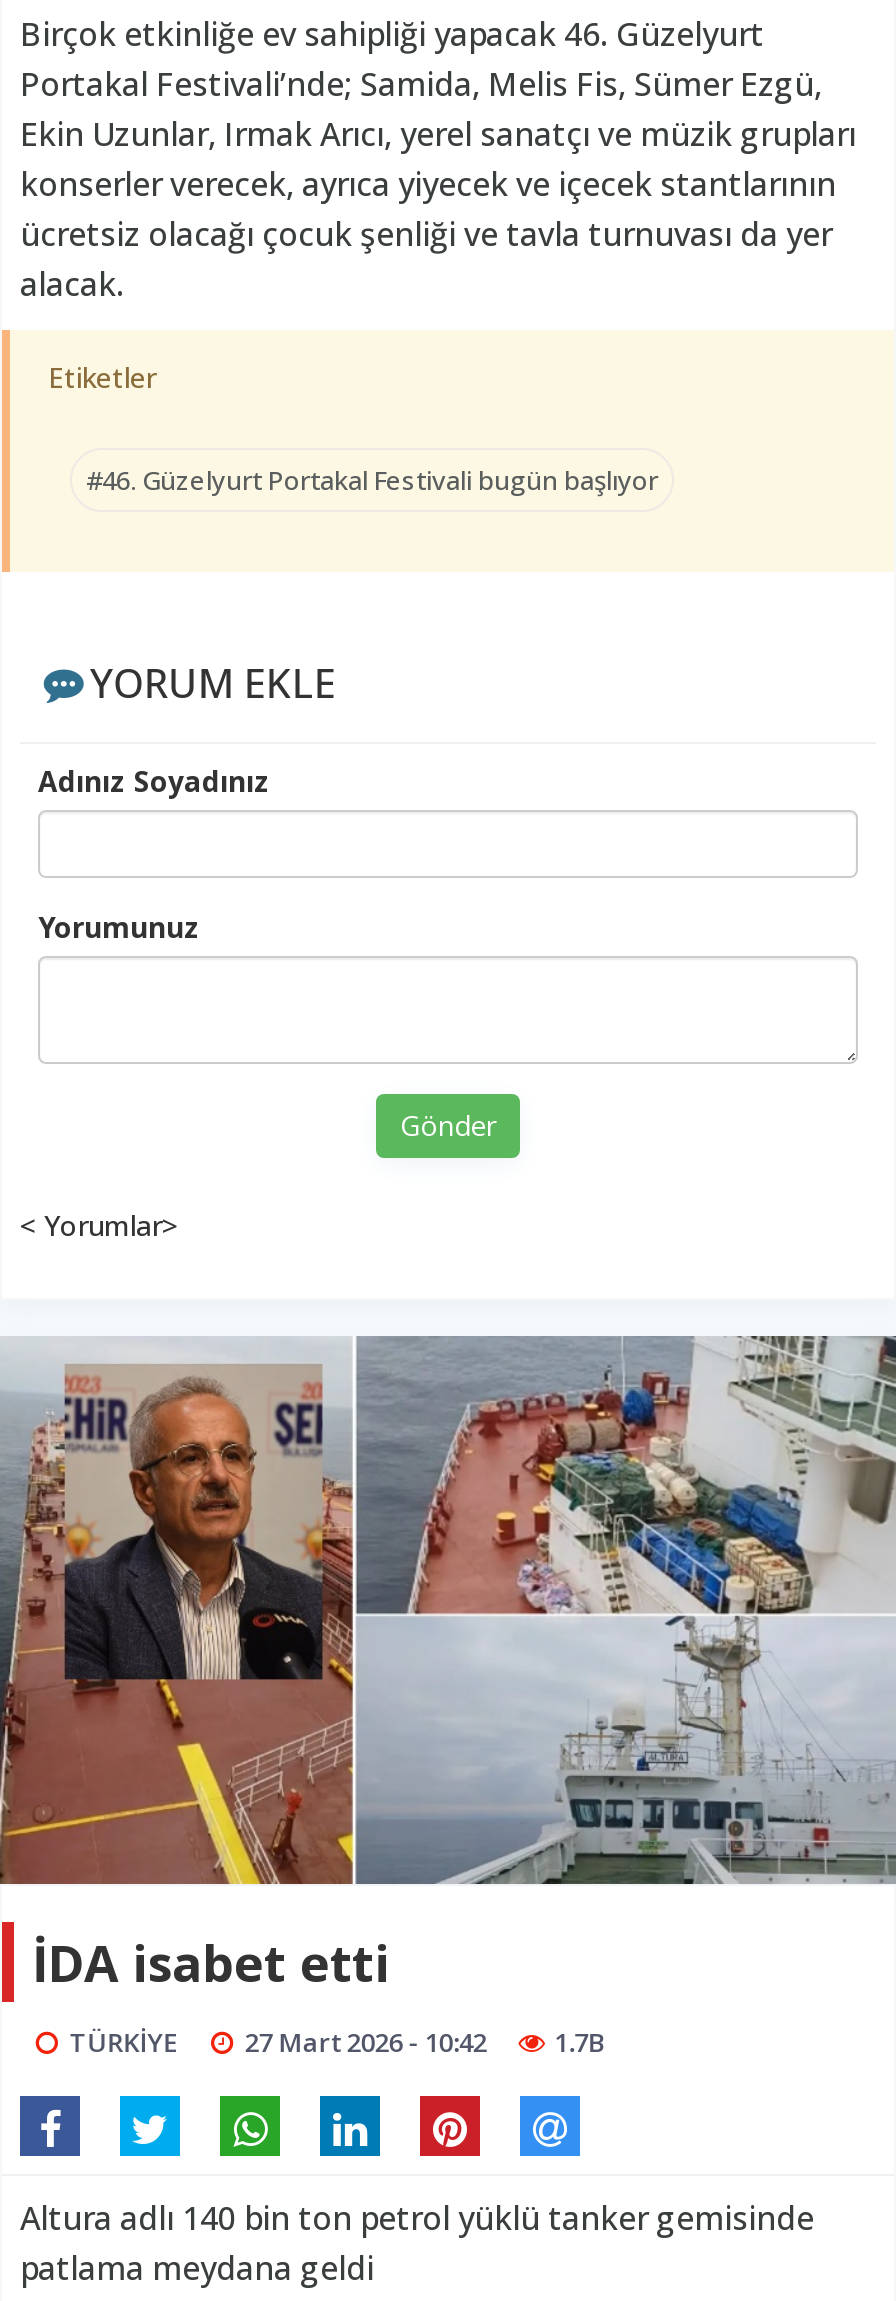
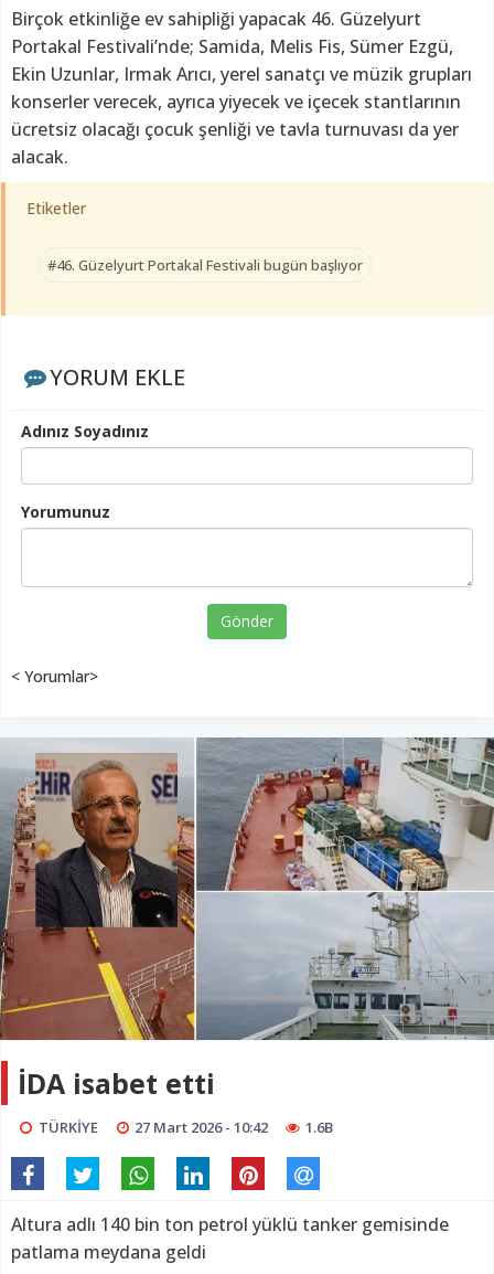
[69,2024,604,2060] TÜRKİYE 27 Mart 2026 - 10:42 1.7B -> [38,1117,333,1137] TÜRKİYE 27 Mart 2026 - 10:42 1.6B

